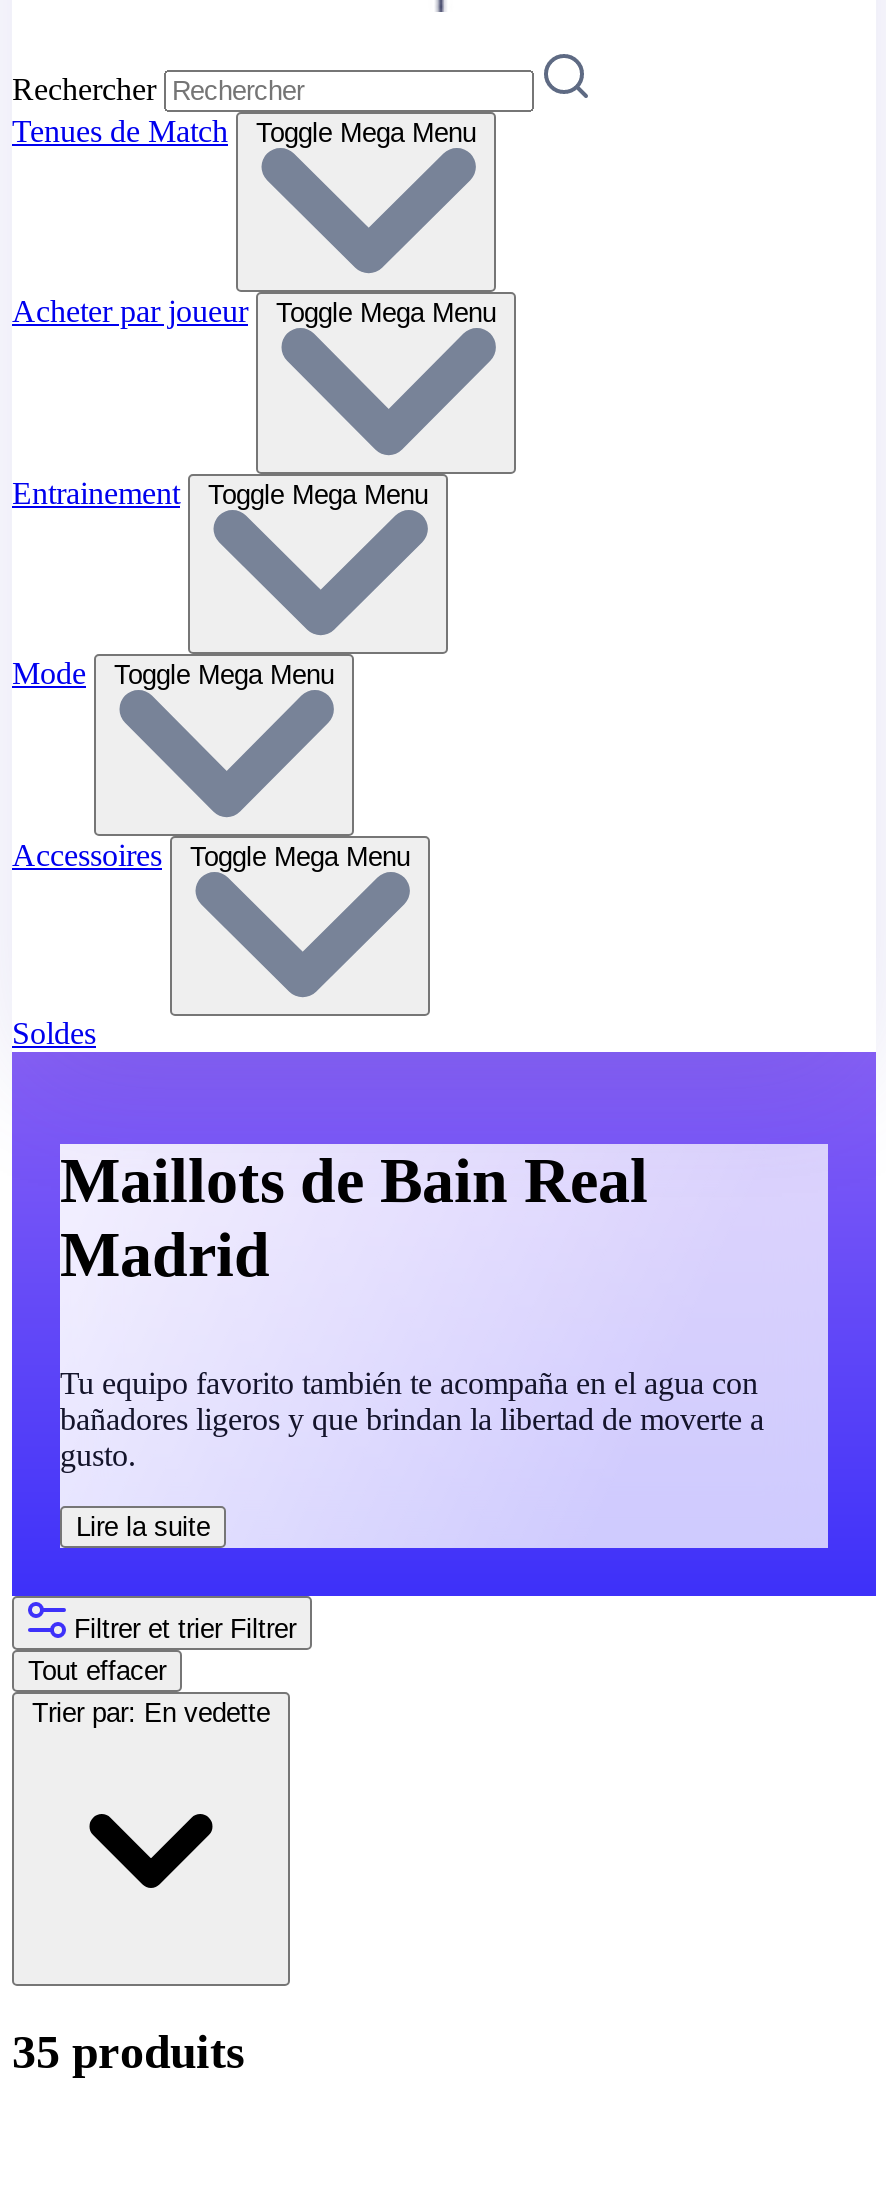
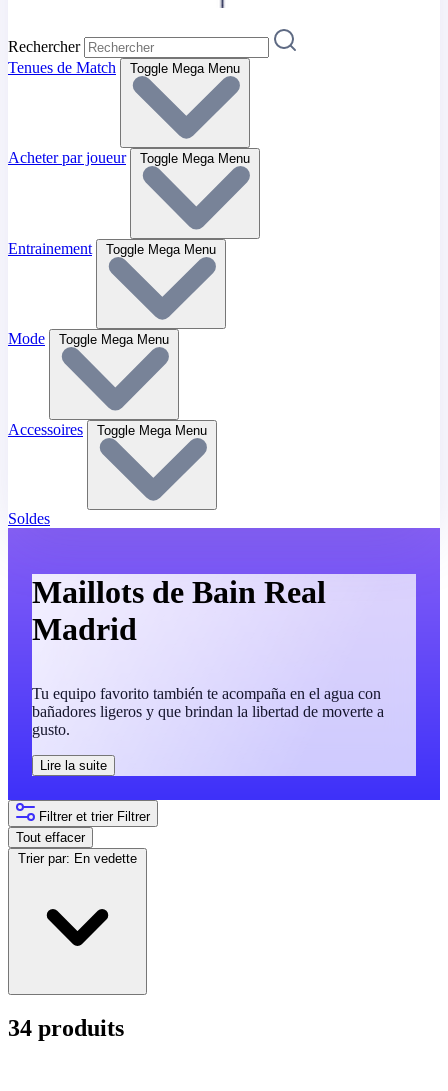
[12,2026,244,2078] 35 produits -> [8,1015,124,1041] 34 produits

